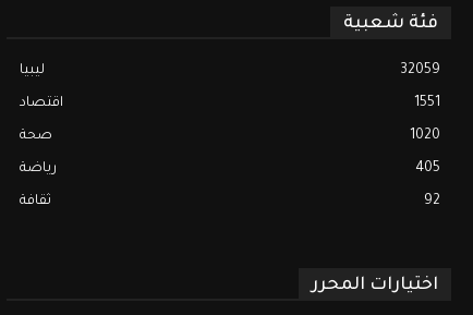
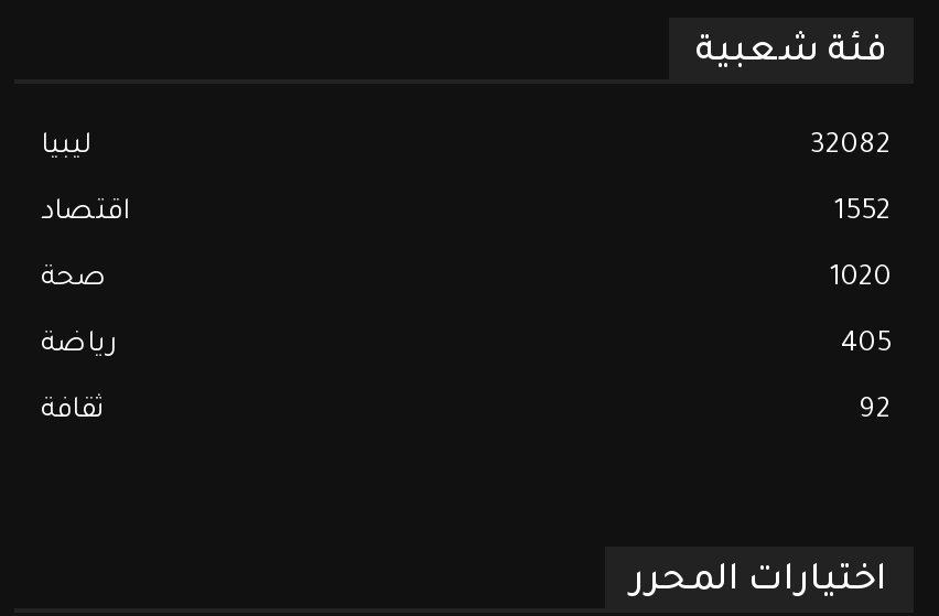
[400,63,440,78] 32059 -> [810,132,892,162] 32082
[414,96,440,111] 1551 -> [834,198,892,229] 1552

